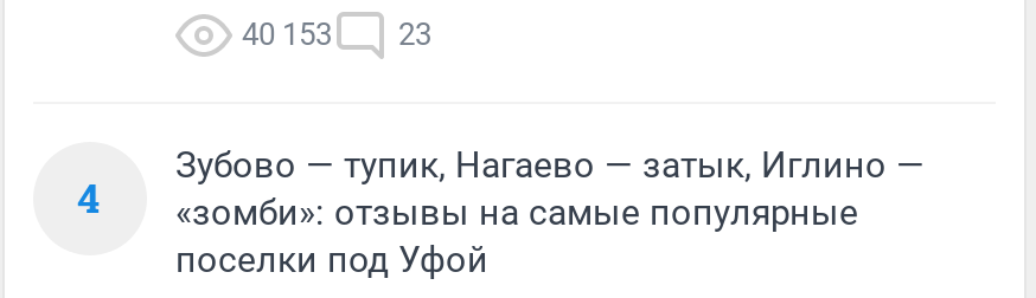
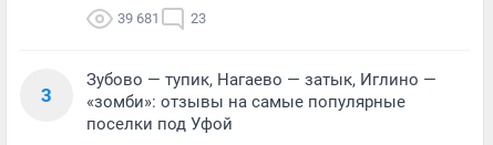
[242,17,431,52] 40 153 23 -> [117,10,206,27] 39 681 23
[77,170,858,234] 4 «зомби»: отзывы на самые популярные -> [41,82,405,112] 3 «зомби»: отзывы на самые популярные

